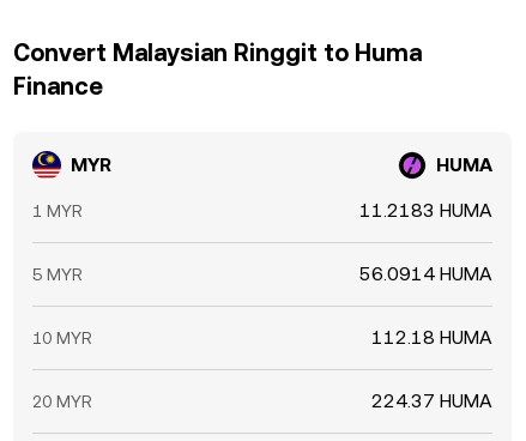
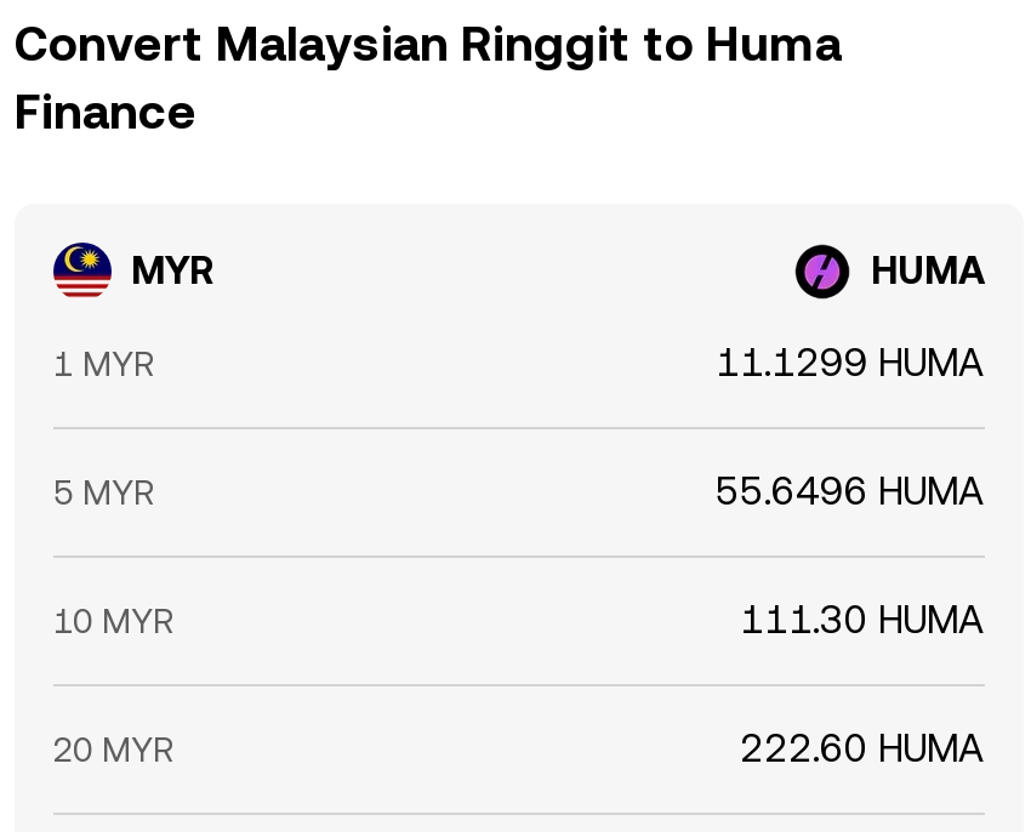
[359,199,492,222] 11.2183 HUMA -> [716,340,985,386] 11.1299 HUMA
[359,262,492,285] 56.0914 HUMA -> [716,468,985,514] 55.6496 HUMA
[371,326,492,349] 112.18 HUMA -> [740,597,985,643] 111.30 HUMA
[371,389,492,412] 224.37 HUMA -> [740,725,985,771] 222.60 HUMA

